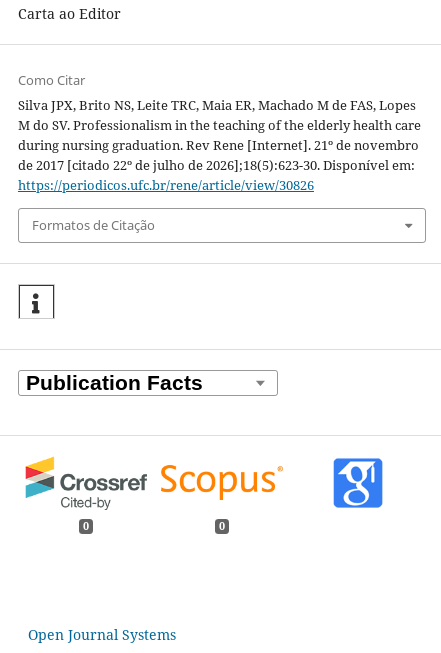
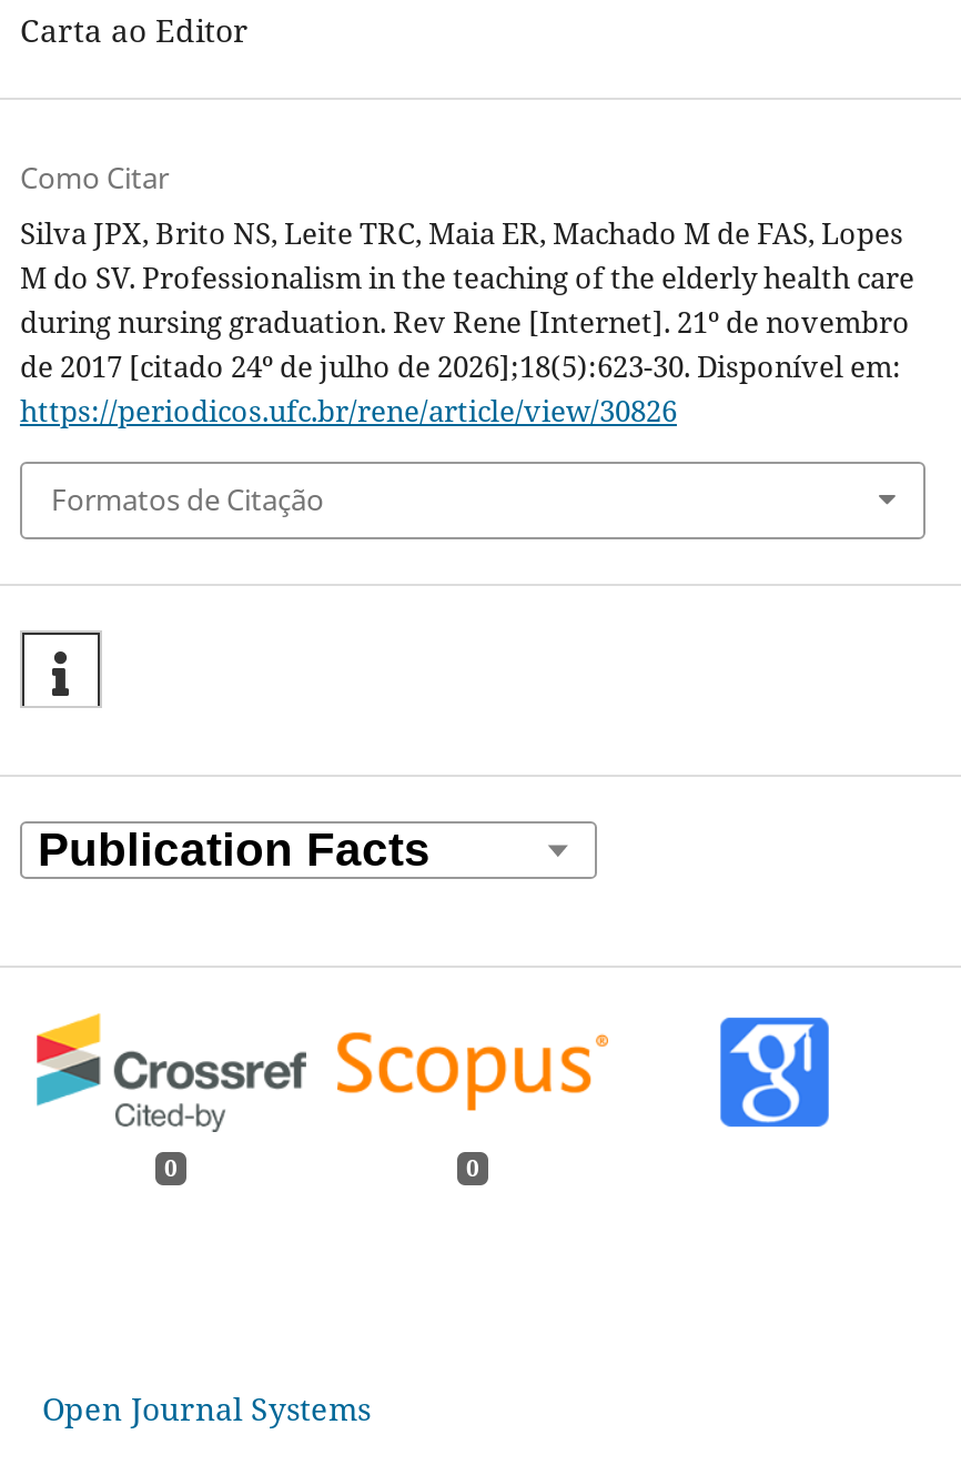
[18,156,415,174] de 2017 [citado 22º de julho de 2026];18(5):623-30. Disponível em: -> [20,346,901,386] de 2017 [citado 24º de julho de 2026];18(5):623-30. Disponível em:

